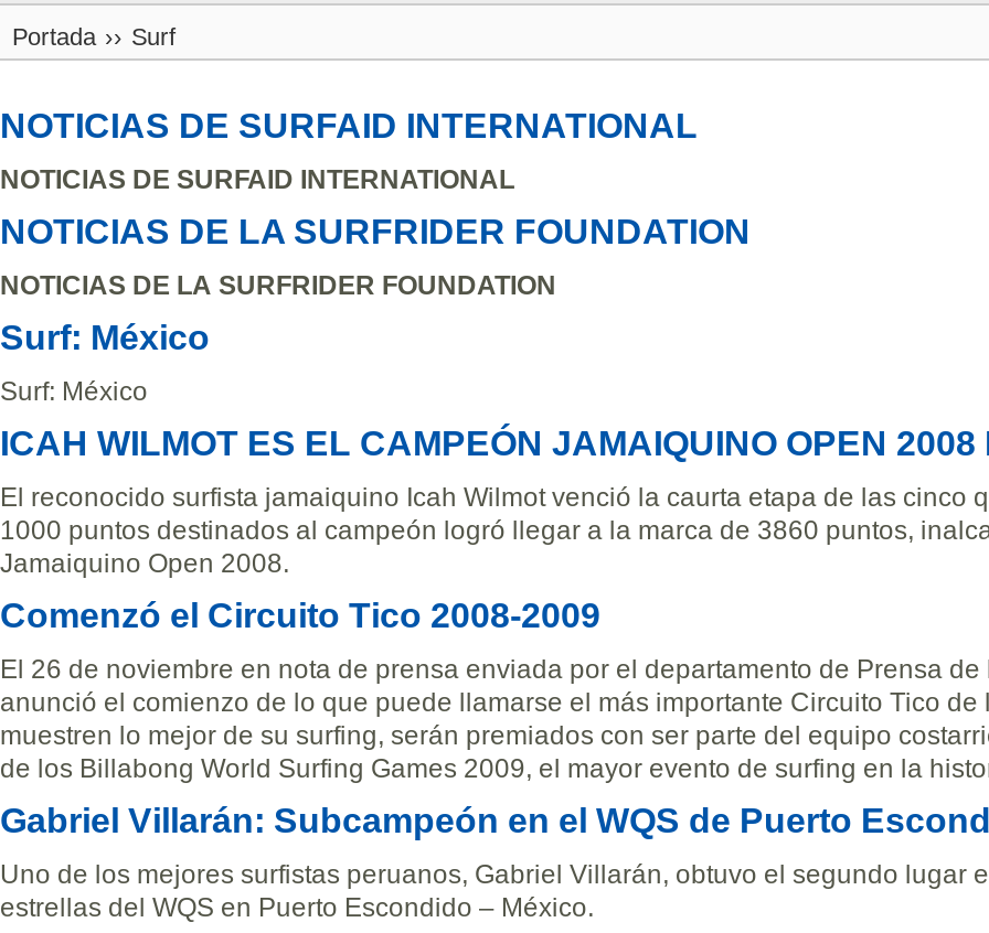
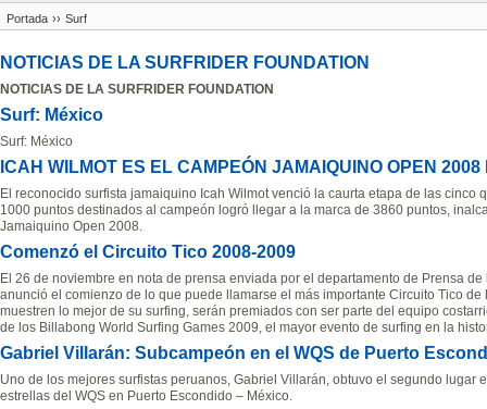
[0,107,698,195] NOTICIAS DE SURFAID INTERNATIONAL | NOTICIAS DE SURFAID INTERNATIONAL -> none

